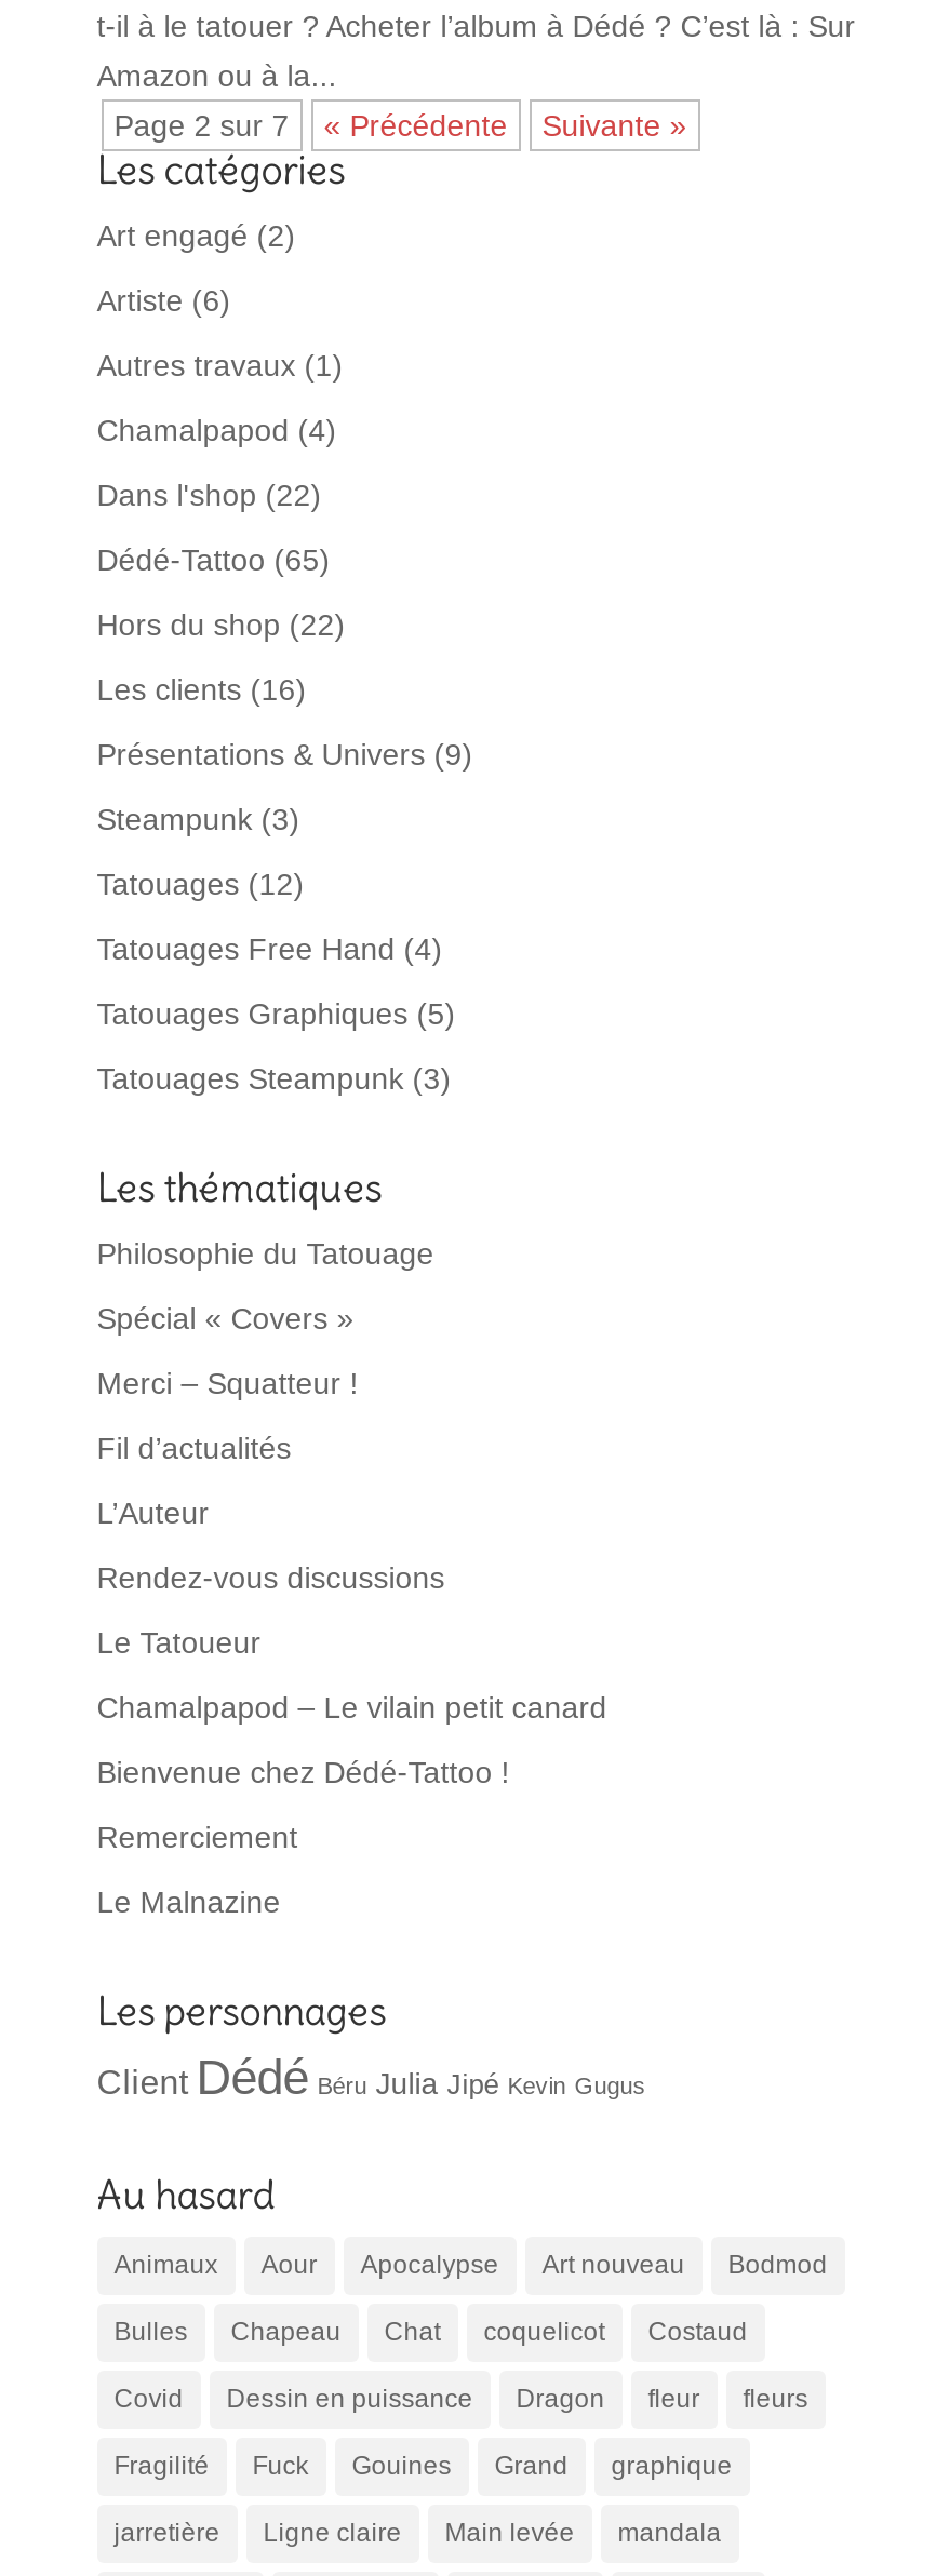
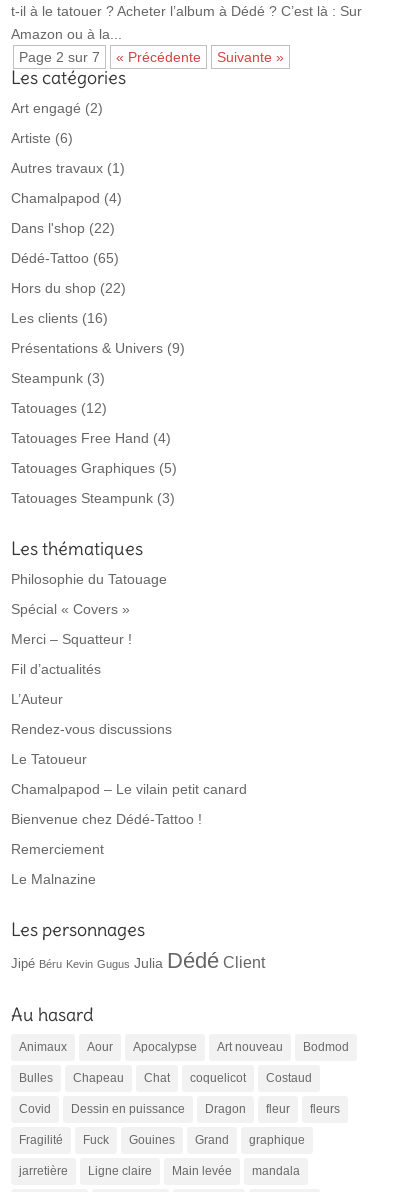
[97,2050,646,2104] Client Dédé Béru Julia Jipé Kevin Gugus -> [11,948,265,973] Jipé Béru Kevin Gugus Julia Dédé Client

